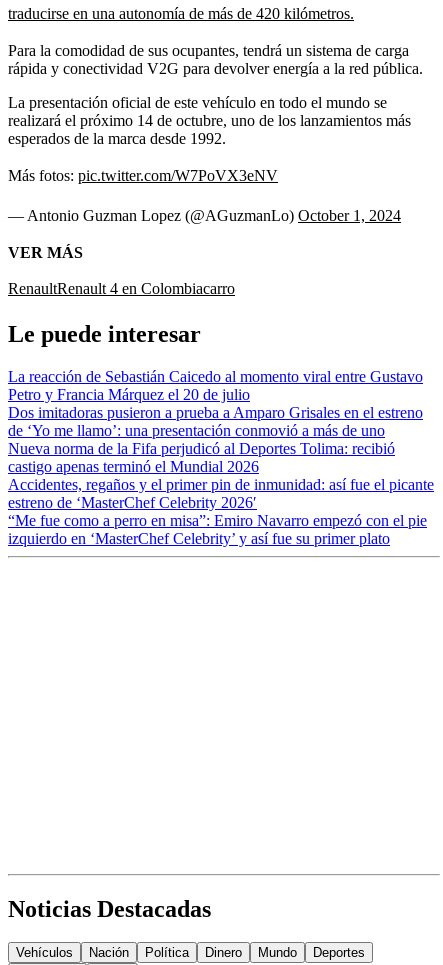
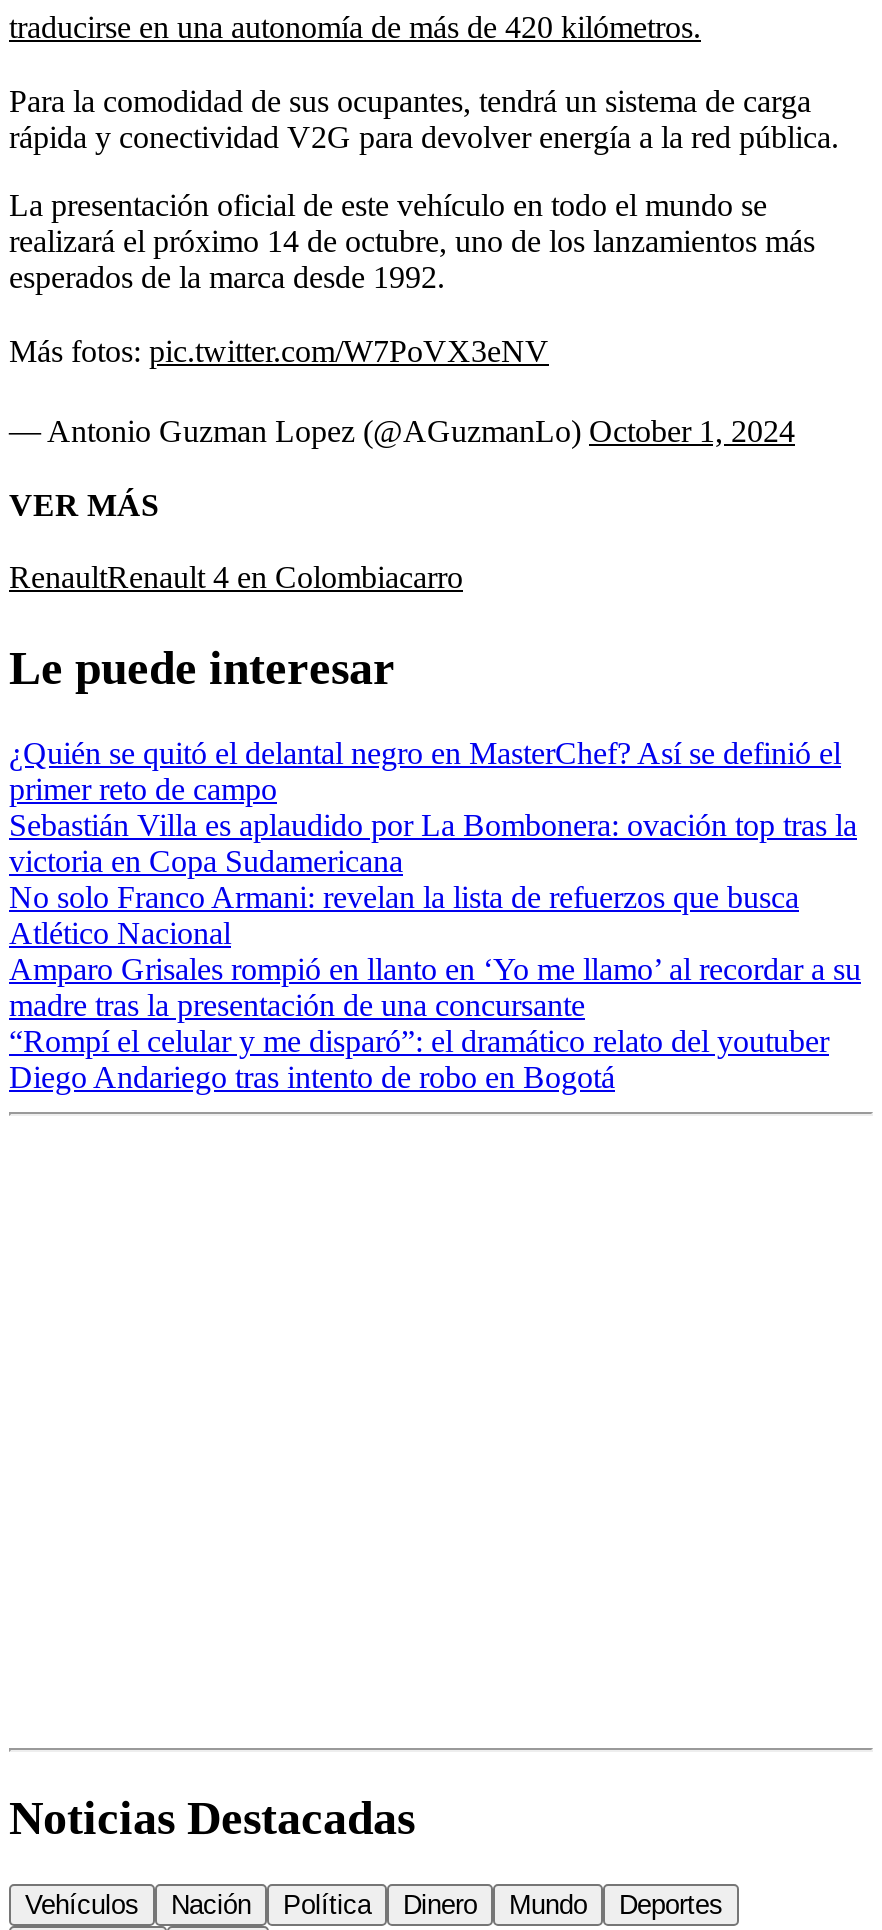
[8,368,434,547] La reacción de Sebastián Caicedo al momento viral entre Gustavo | Petro y Francia Márquez el 20 de julio | Dos imitadoras pusieron a prueba a Amparo Grisales en el estreno | de ‘Yo me llamo’: una presentación conmovió a más de uno | Nueva norma de la Fifa perjudicó al Deportes Tolima: recibió | castigo apenas terminó el Mundial 2026 | Accidentes, regaños y el primer pin de inmunidad: así fue el picante | estreno de ‘MasterChef Celebrity 2026′ | “Me fue como a perro en misa”: Emiro Navarro empezó con el pie | izquierdo en ‘MasterChef Celebrity’ y así fue su primer plato -> [9,735,861,1093] ¿Quién se quitó el delantal negro en MasterChef? Así se definió el | primer reto de campo | Sebastián Villa es aplaudido por La Bombonera: ovación top tras la | victoria en Copa Sudamericana | No solo Franco Armani: revelan la lista de refuerzos que busca | Atlético Nacional | Amparo Grisales rompió en llanto en ‘Yo me llamo’ al recordar a su | madre tras la presentación de una concursante | “Rompí el celular y me disparó”: el dramático relato del youtuber | Diego Andariego tras intento de robo en Bogotá

